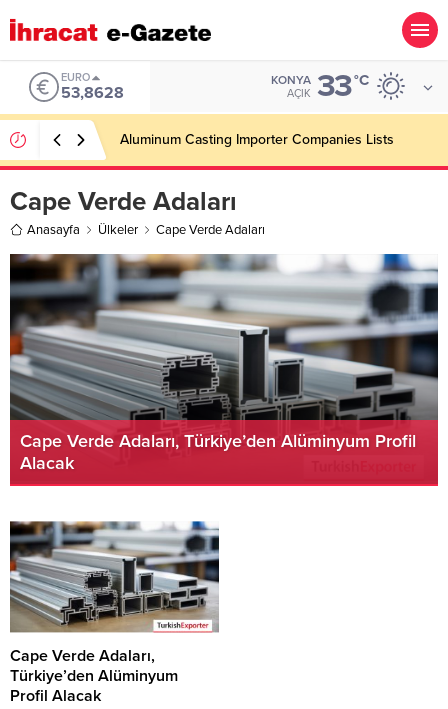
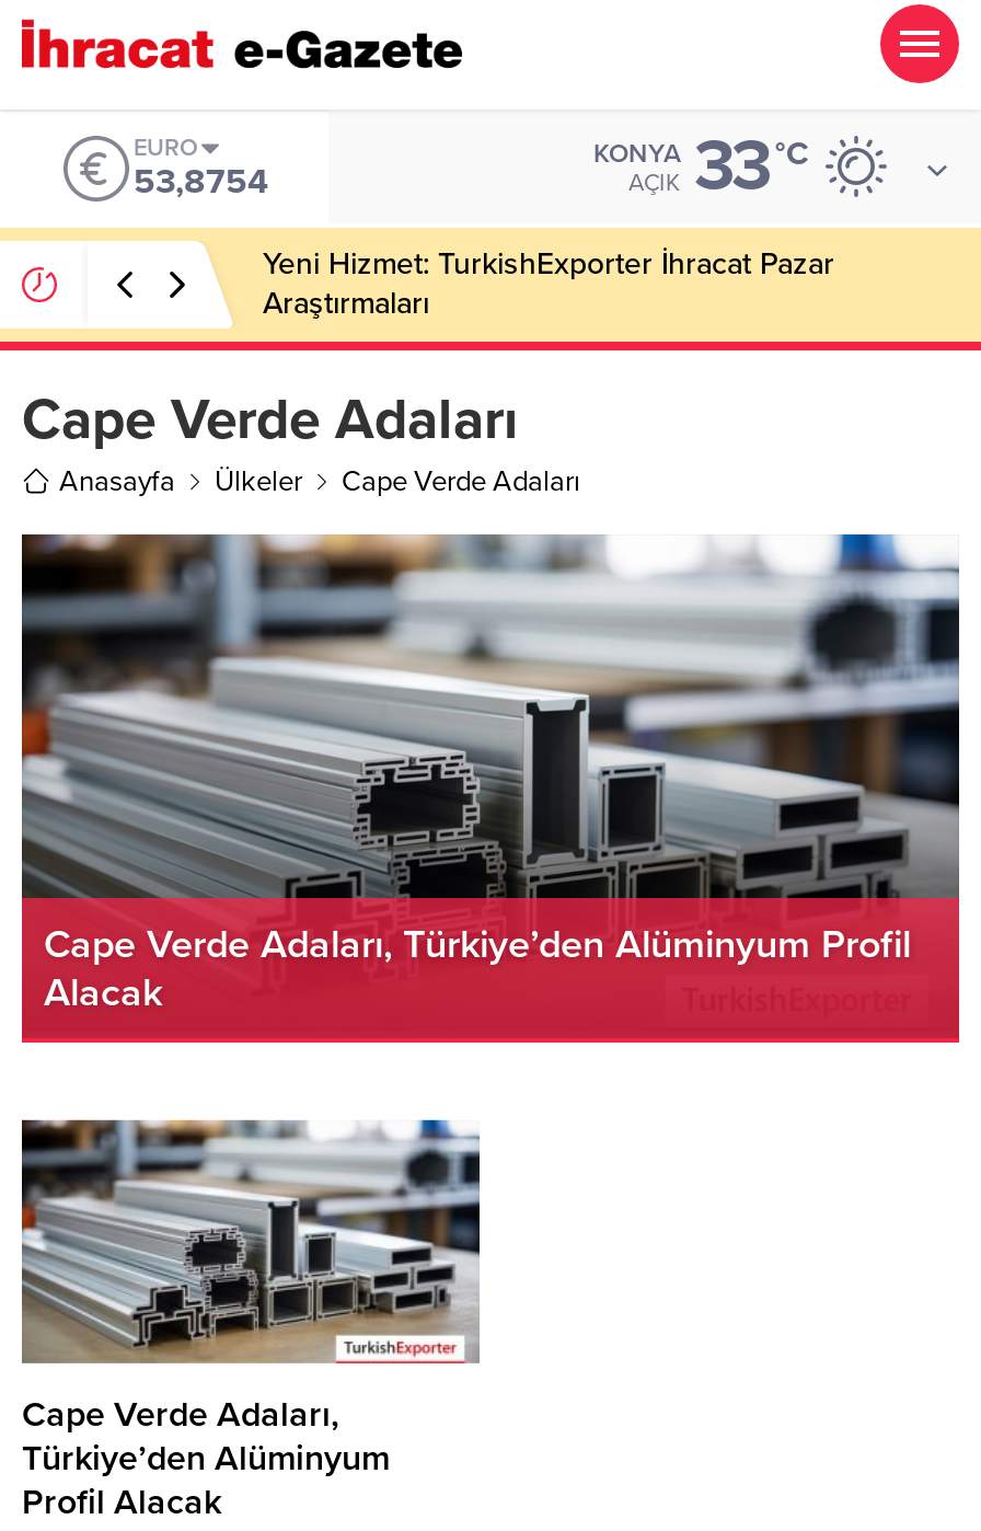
[60,83,123,103] 53,8628 -> [134,160,269,204] 53,8754
[120,131,394,148] Aluminum Casting Importer Companies Lists -> [263,245,834,322] Yeni Hizmet: TurkishExporter İhracat Pazar | Araştırmaları

